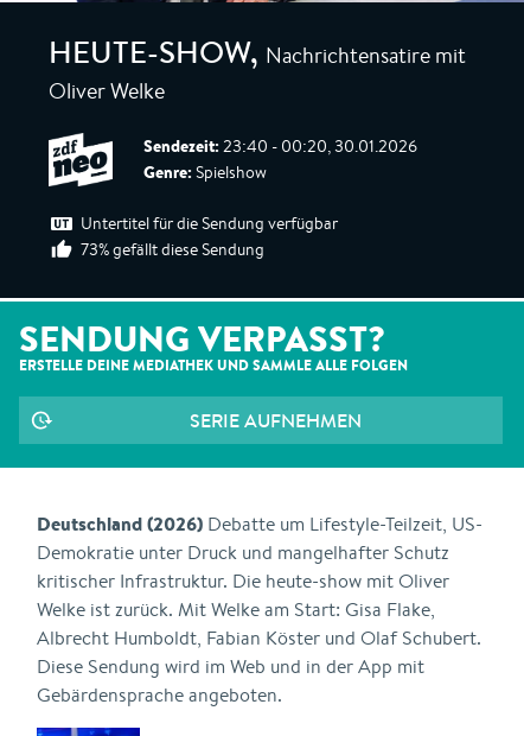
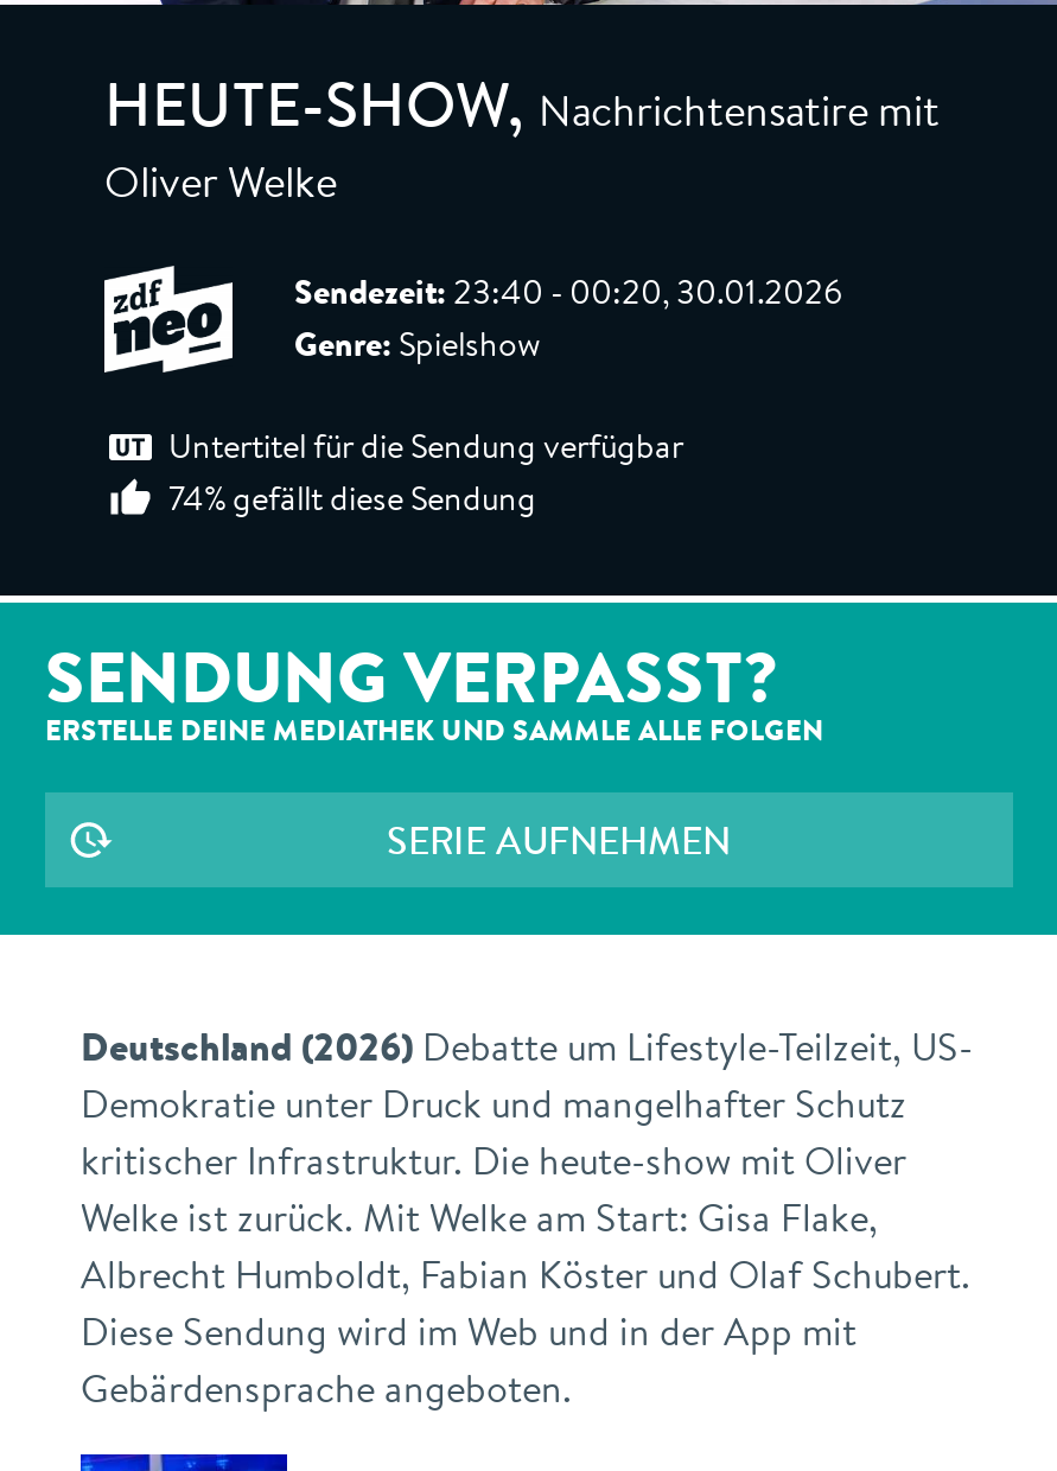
[81,239,264,260] 73% gefällt diese Sendung -> [168,477,536,520] 74% gefällt diese Sendung

